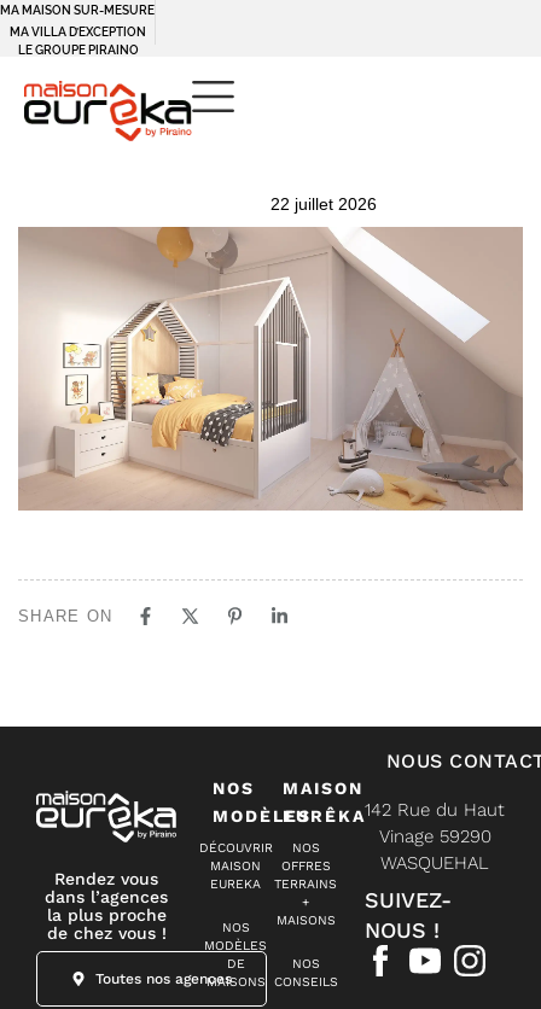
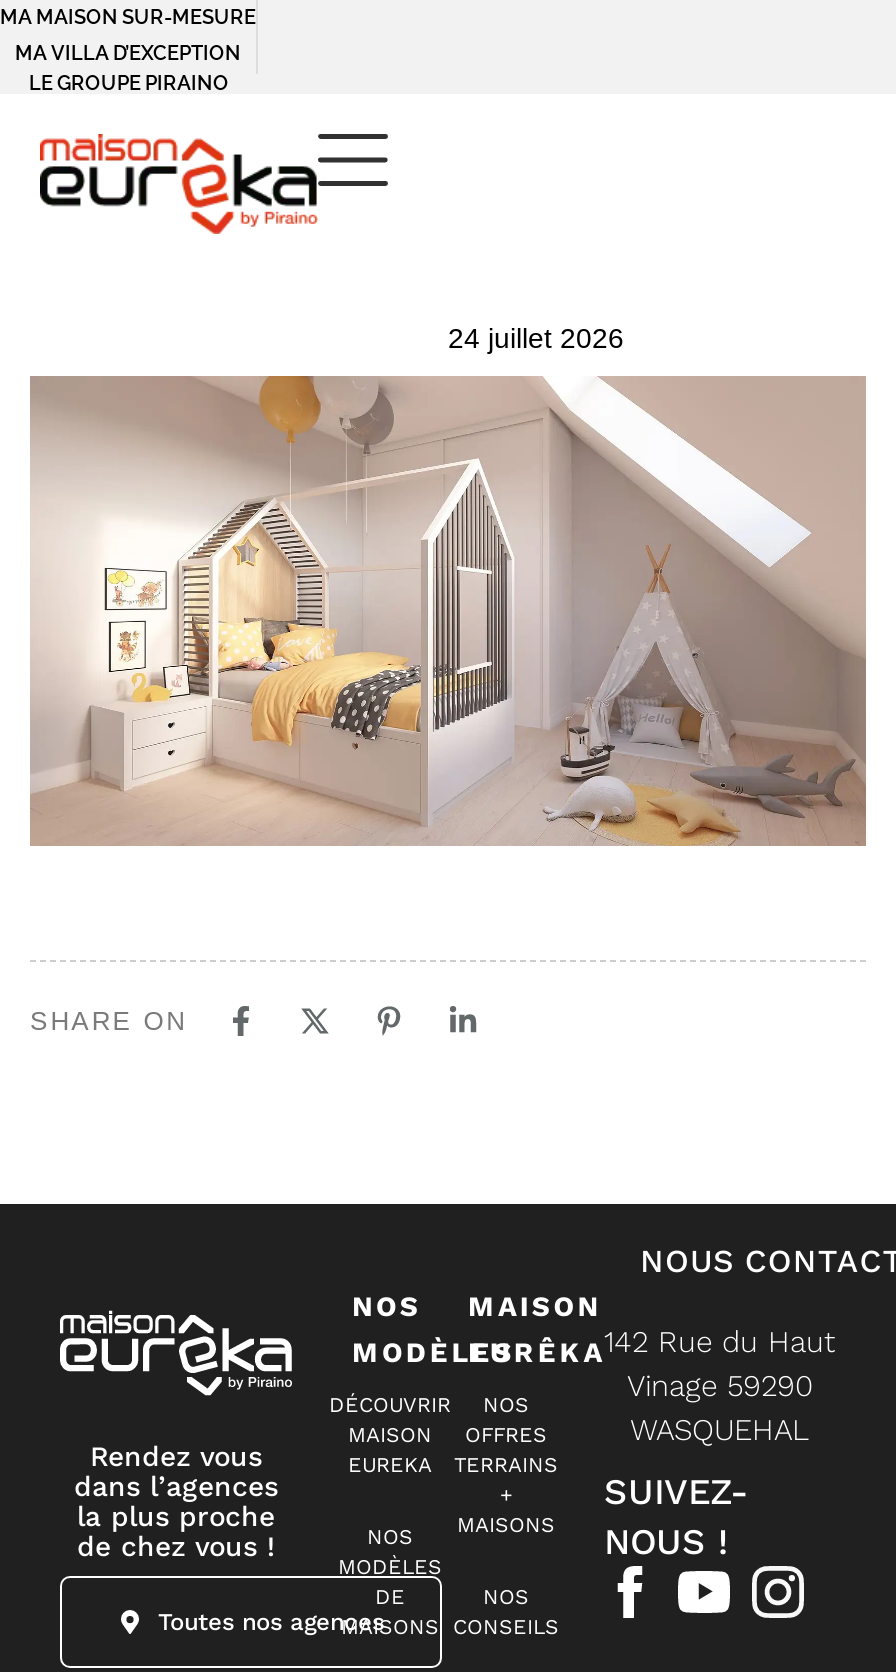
[270,194,377,213] 22 juillet 2026 -> [448,321,624,353] 24 juillet 2026

